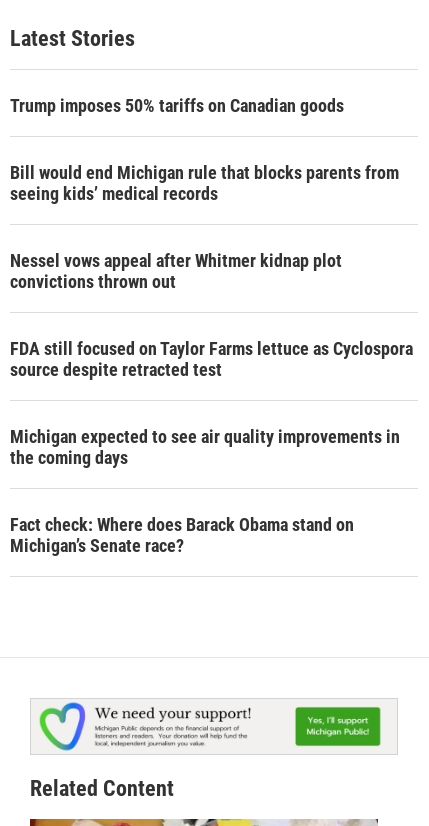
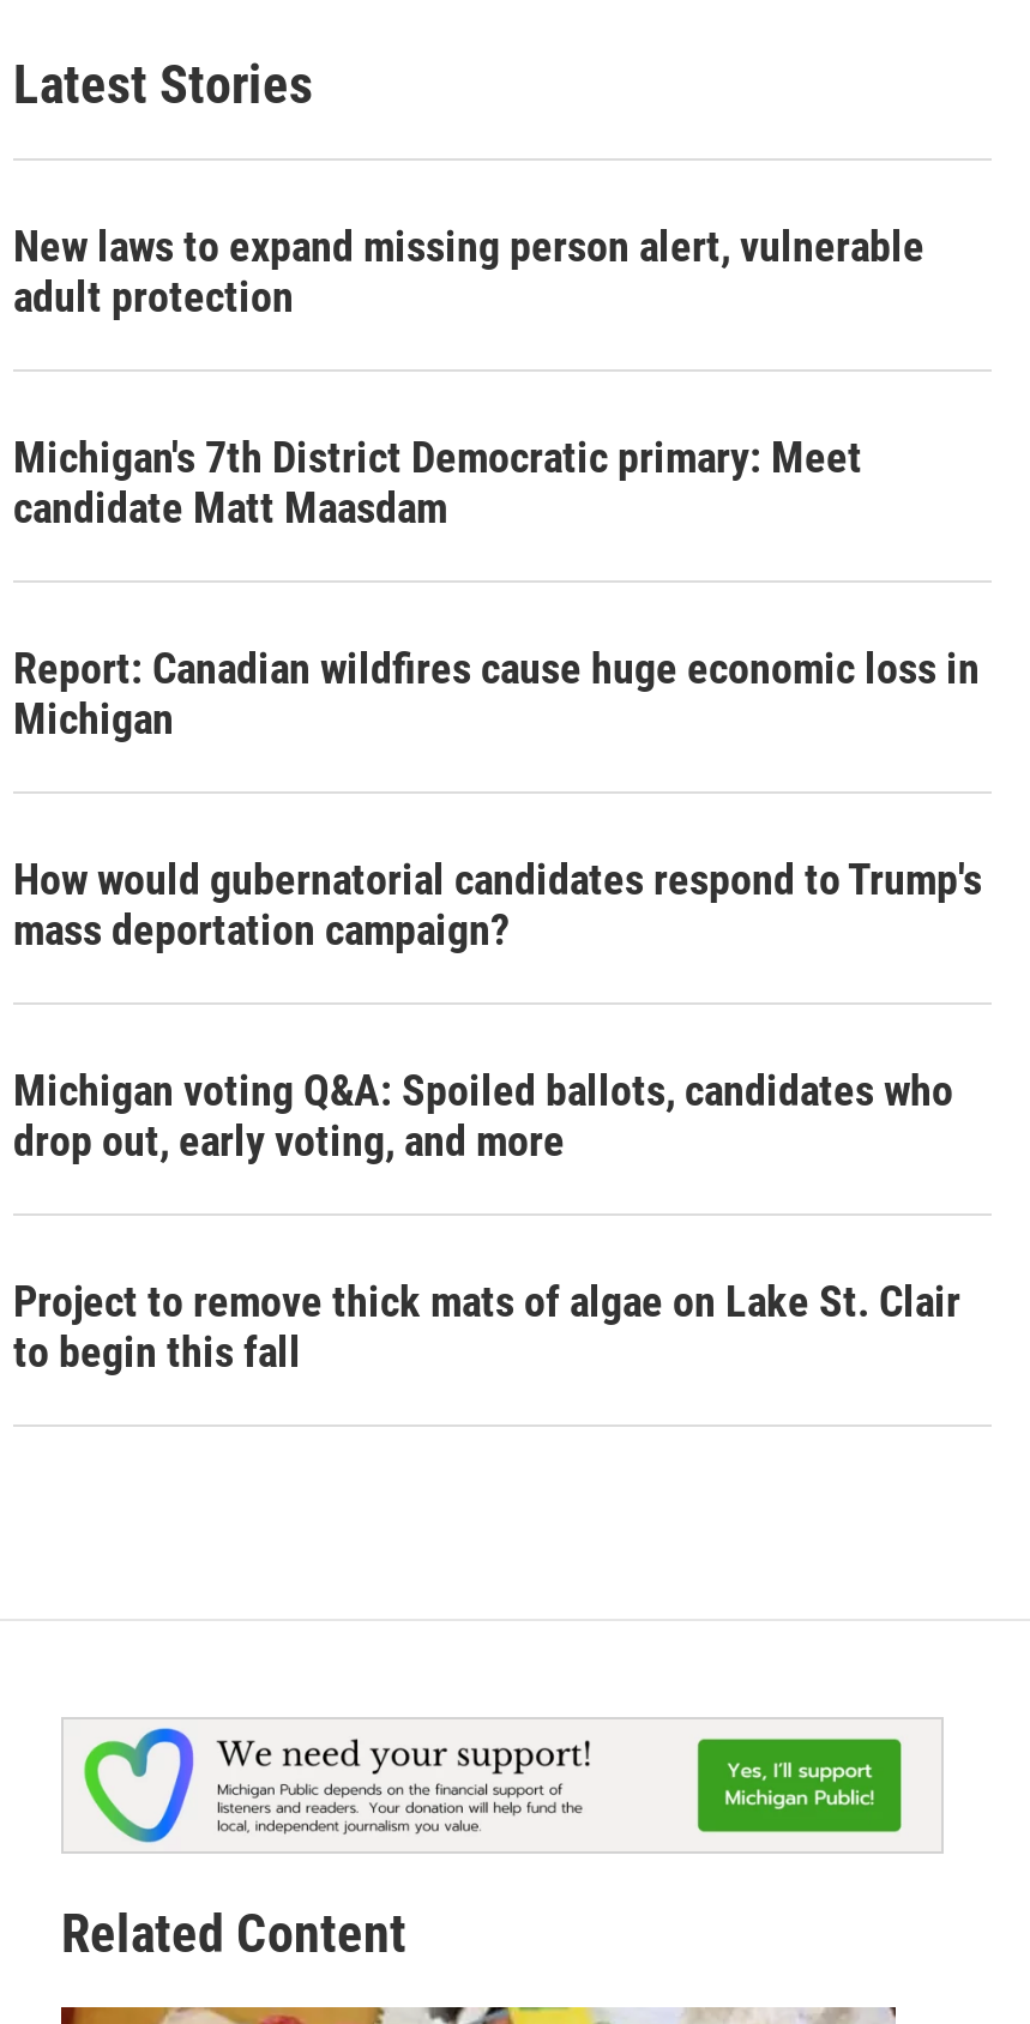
[10,95,344,116] Trump imposes 50% tariffs on Canadian goods -> [13,221,924,322] New laws to expand missing person alert, vulnerable | adult protection
[10,162,399,204] Bill would end Michigan rule that blocks parents from | seeing kids’ medical records -> [13,432,862,533] Michigan's 7th District Democratic primary: Meet | candidate Matt Maasdam
[10,250,342,292] Nessel vows appeal after Whitmer kidnap plot | convictions thrown out -> [13,643,980,744] Report: Canadian wildfires cause huge economic loss in | Michigan
[10,338,413,380] FDA still focused on Taylor Farms lettuce as Cyclospora | source despite retracted test -> [13,854,982,955] How would gubernatorial candidates respond to Trump's | mass deportation campaign?
[10,426,400,468] Michigan expected to see air quality improvements in | the coming days -> [13,1065,953,1166] Michigan voting Q&A: Spoiled ballots, candidates who | drop out, early voting, and more
[10,514,354,556] Fact check: Where does Barack Obama stand on | Michigan’s Senate race? -> [13,1277,960,1377] Project to remove thick mats of algae on Lake St. Clair | to begin this fall

